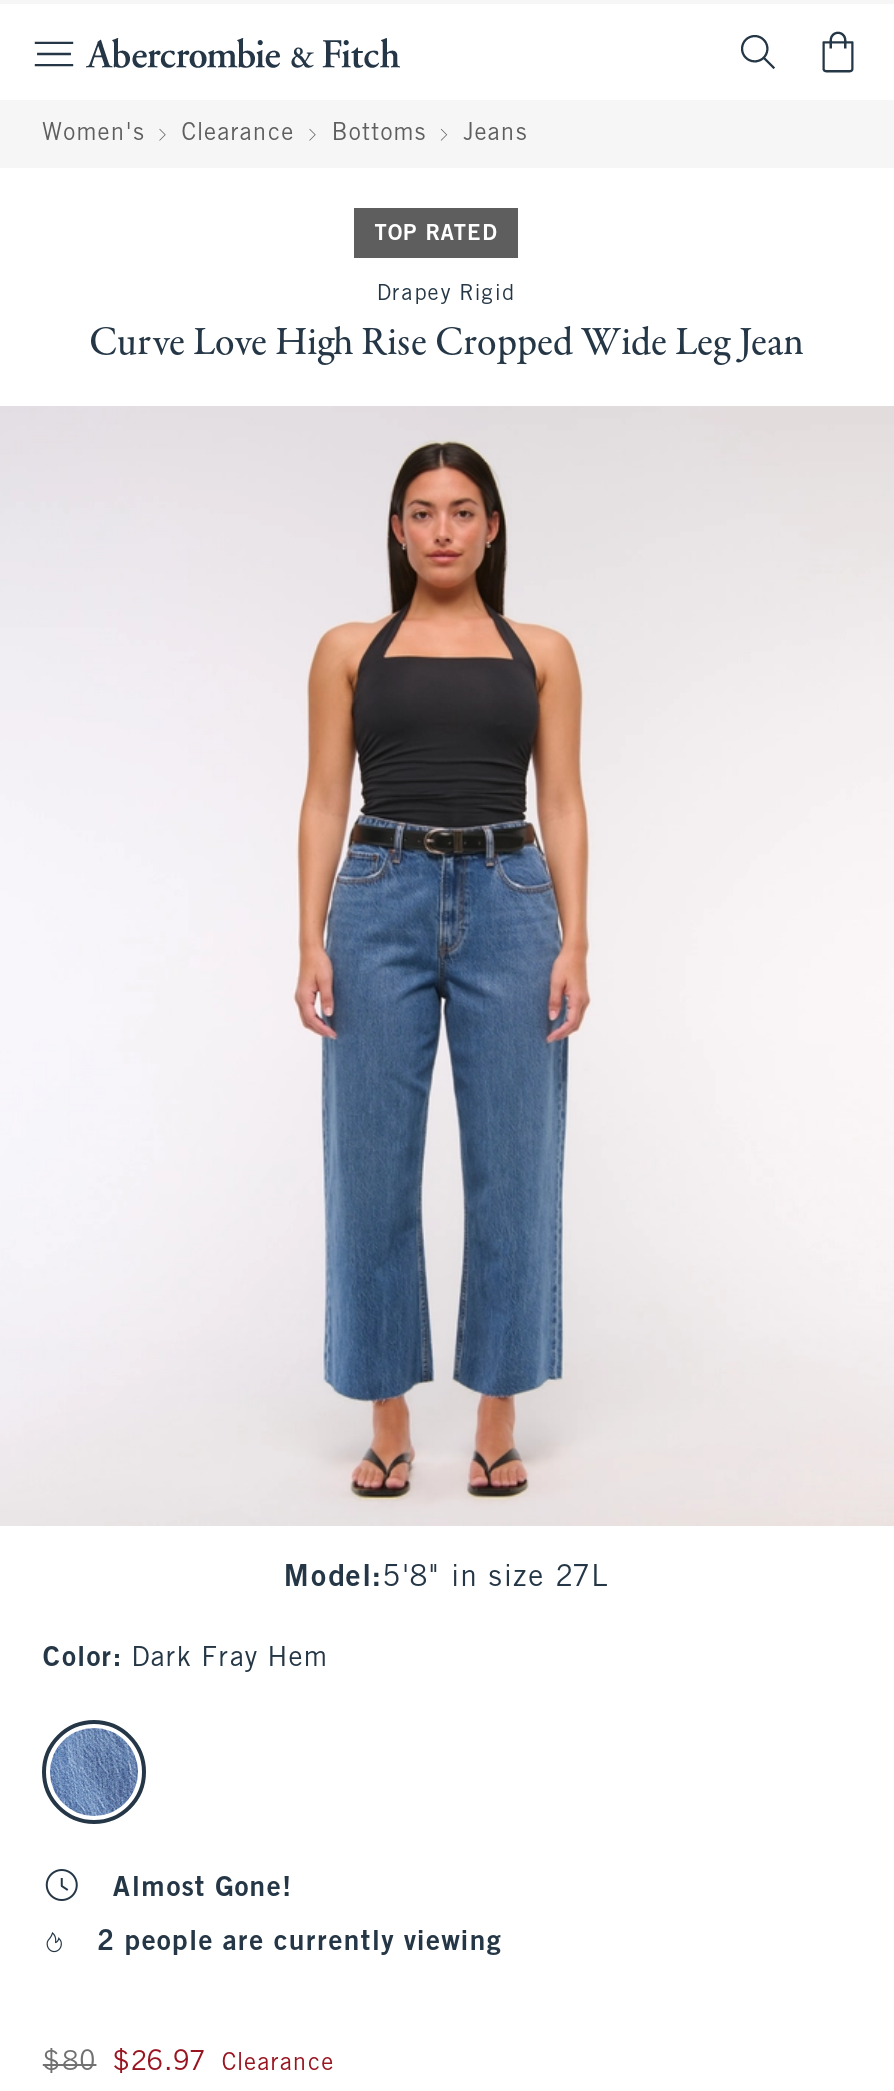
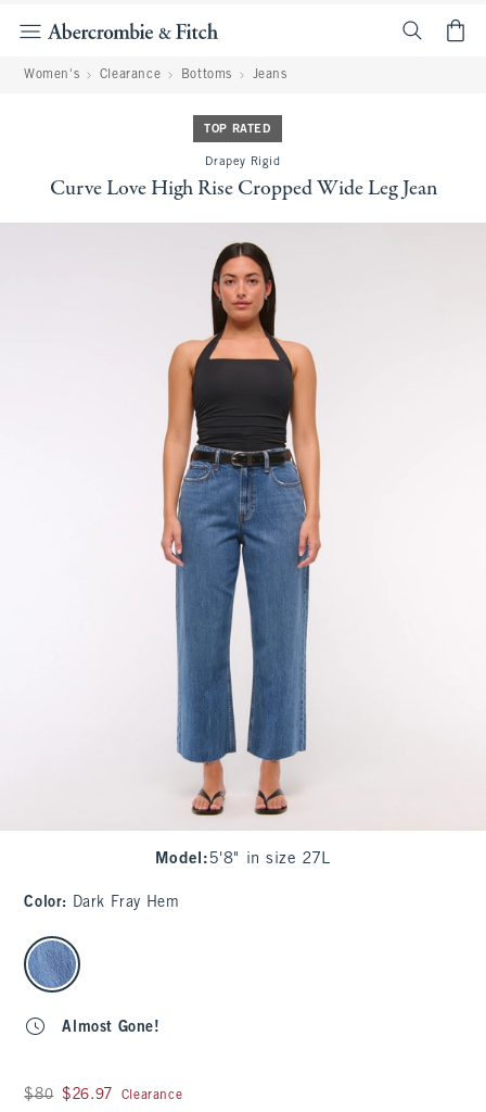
[98,1930,502,1956] 2 people are currently viewing -> none

